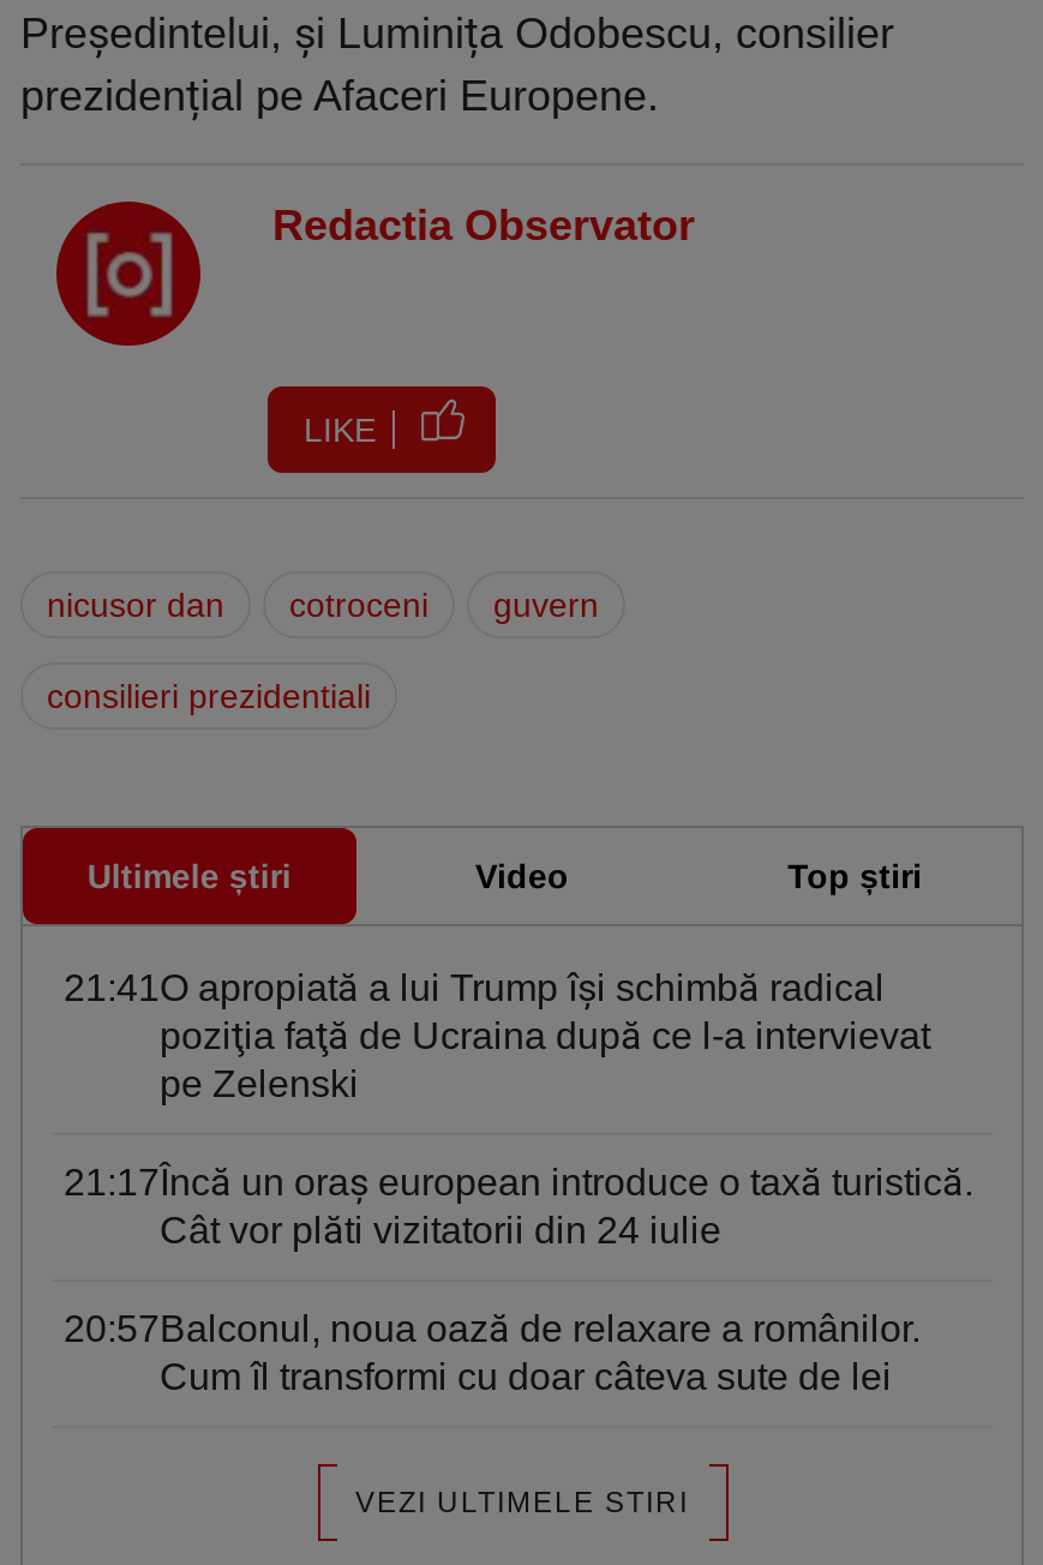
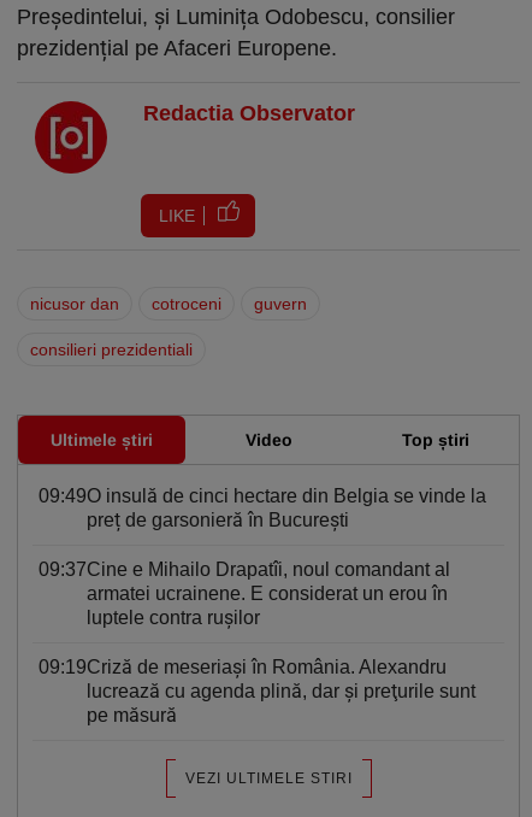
[64,966,930,1103] 21:41O apropiată a lui Trump îşi schimbă radical | poziţia faţă de Ucraina după ce l-a intervievat | pe Zelenski -> [39,485,486,530] 09:49O insulă de cinci hectare din Belgia se vinde la | preț de garsonieră în Bucureşti
[64,1161,973,1250] 21:17Încă un oraș european introduce o taxă turistică. | Cât vor plăti vizitatorii din 24 iulie -> [39,559,450,627] 09:37Cine e Mihailo Drapatîi, noul comandant al | armatei ucrainene. E considerat un erou în | luptele contra ruşilor
[64,1307,921,1396] 20:57Balconul, noua oază de relaxare a românilor. | Cum îl transformi cu doar câteva sute de lei -> [39,656,475,725] 09:19Criză de meseriași în România. Alexandru | lucrează cu agenda plină, dar şi preţurile sunt | pe măsură

